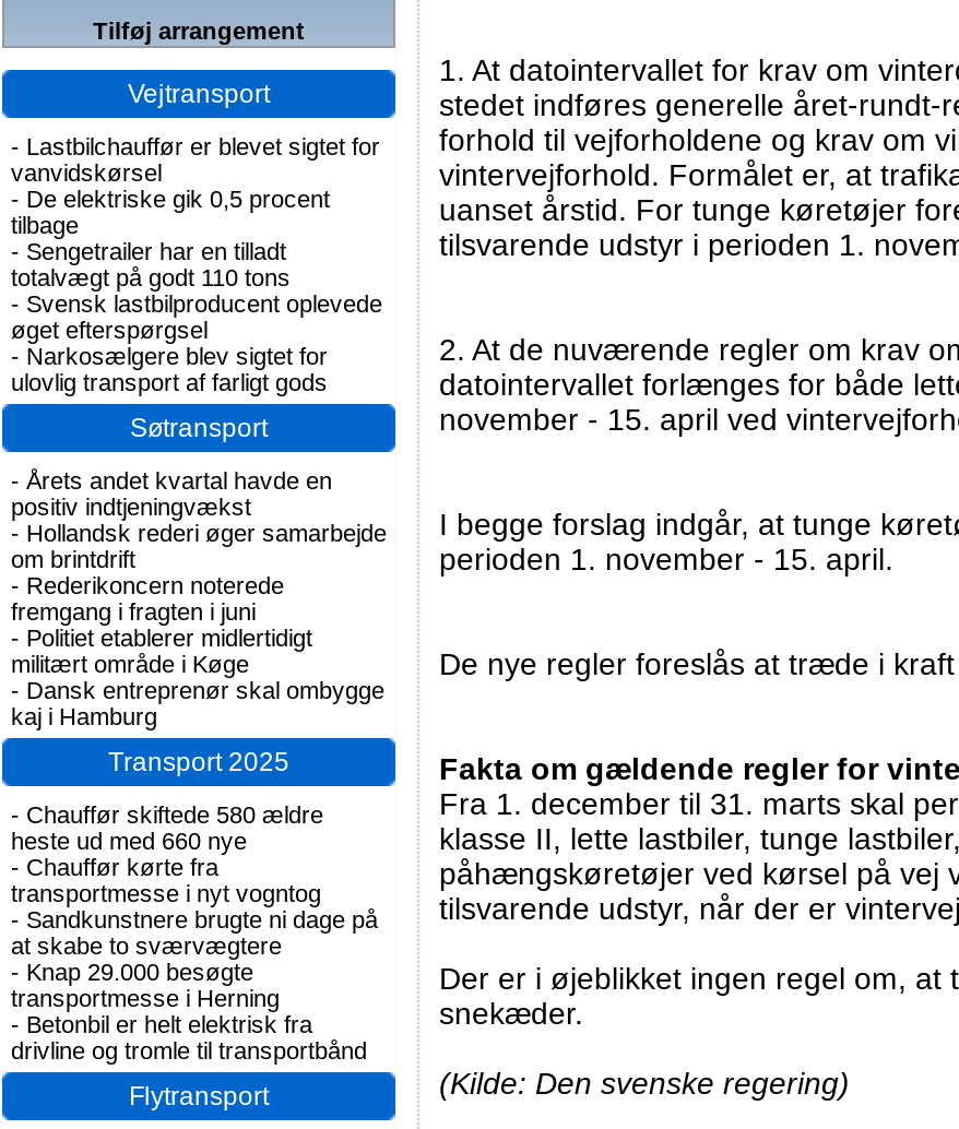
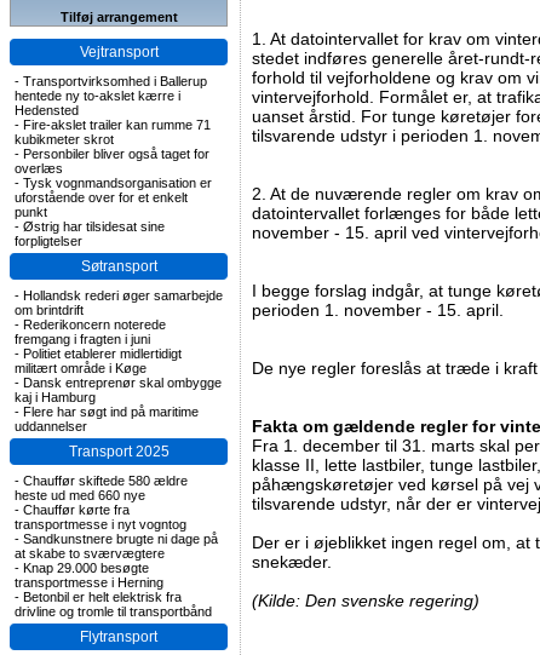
[11,133,382,395] - Lastbilchauffør er blevet sigtet for | vanvidskørsel | - De elektriske gik 0,5 procent | tilbage | - Sengetrailer har en tilladt | totalvægt på godt 110 tons | - Svensk lastbilproducent oplevede | øget efterspørgsel | - Narkosælgere blev sigtet for | ulovlig transport af farligt gods -> [15,74,212,248] - Transportvirksomhed i Ballerup | hentede ny to-akslet kærre i | Hedensted | - Fire-akslet trailer kan rumme 71 | kubikmeter skrot | - Personbiler bliver også taget for | overlæs | - Tysk vognmandsorganisation er | uforstående over for et enkelt | punkt | - Østrig har tilsidesat sine | forpligtelser
[11,467,332,520] - Årets andet kvartal havde en | positiv indtjeningvækst -> none
none -> [15,404,199,433] - Flere har søgt ind på maritime | uddannelser

